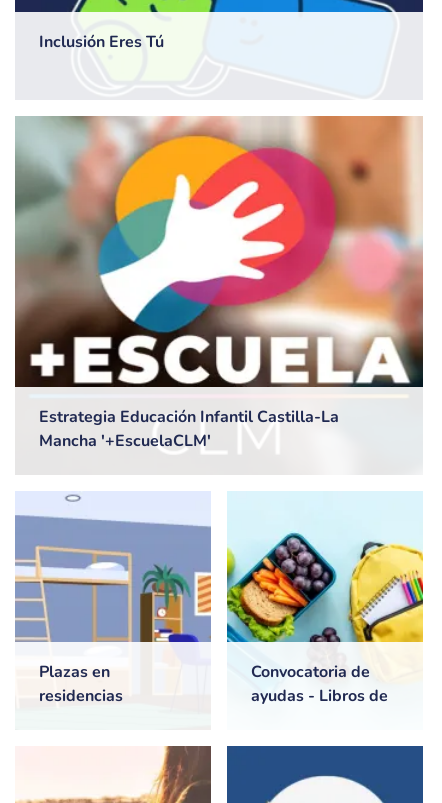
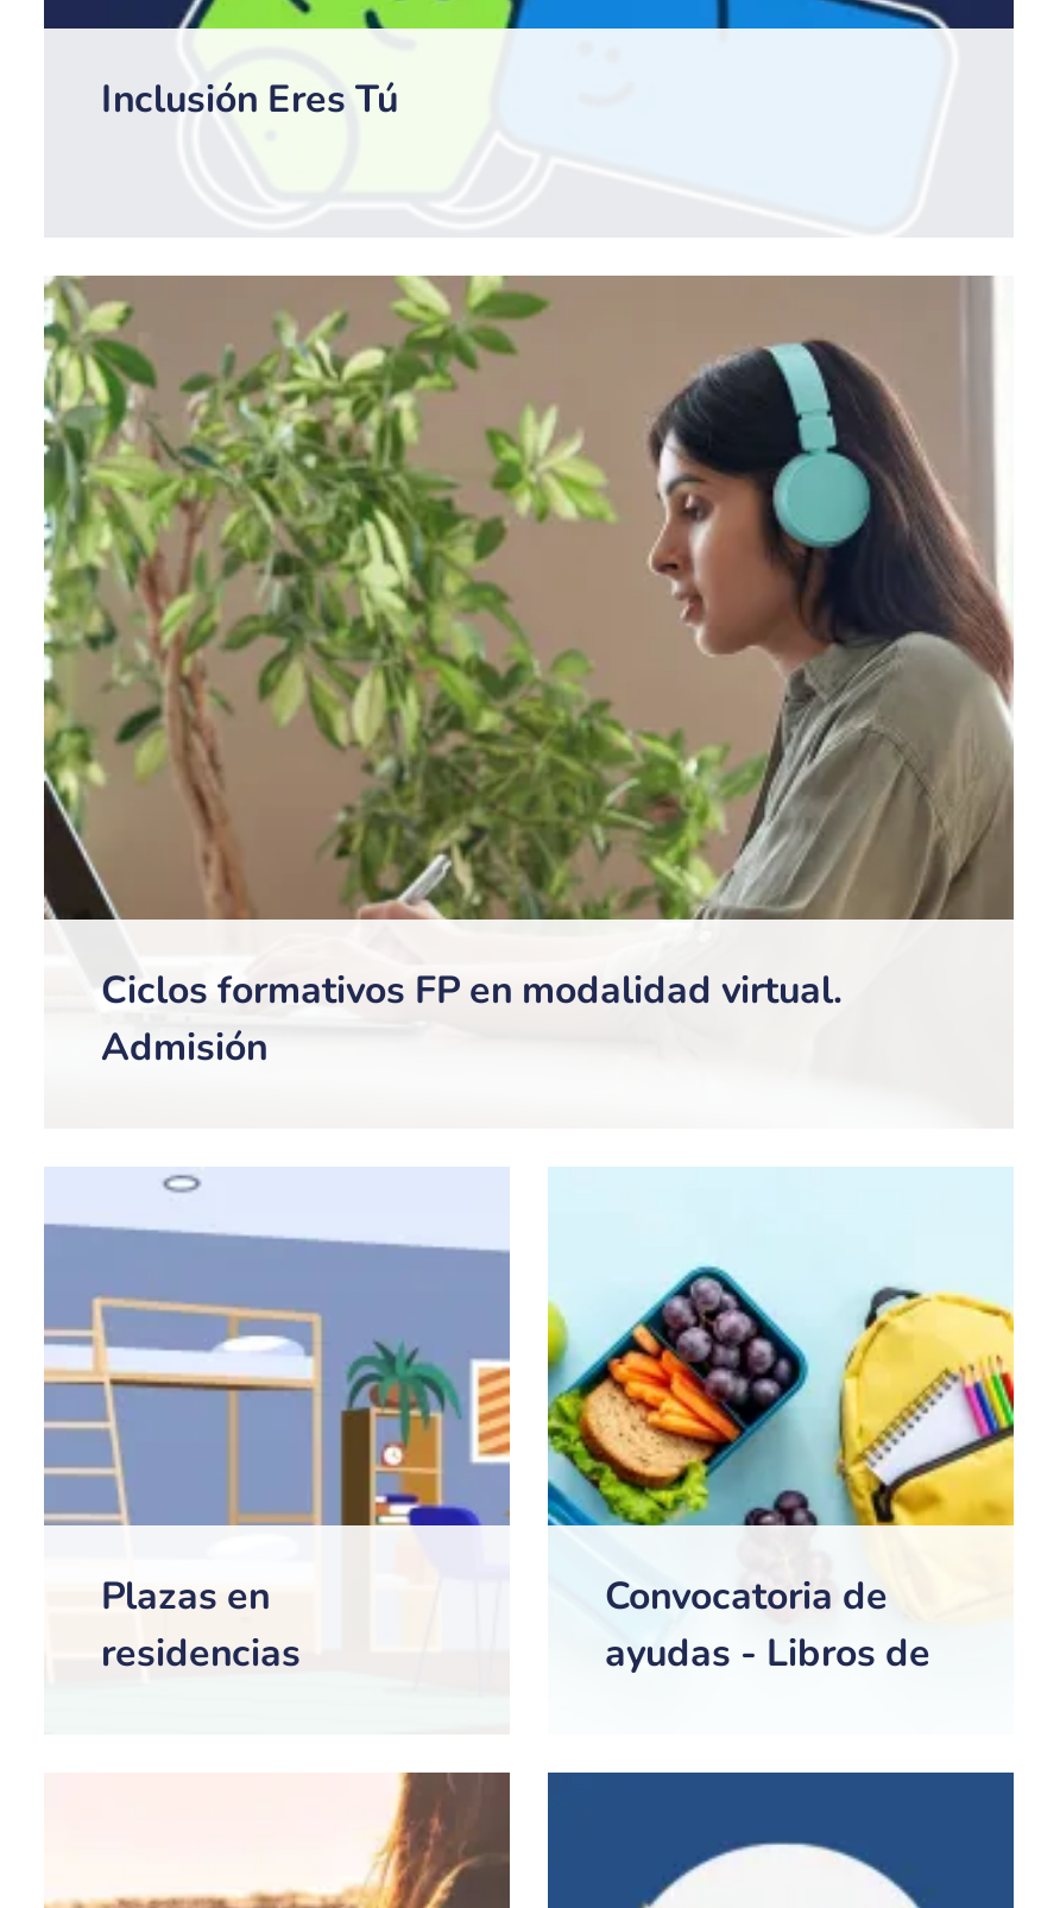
[14,116,424,452] [image] | Estrategia Educación Infantil Castilla-La | Mancha '+EscuelaCLM' -> [44,276,1016,1075] [image] | Ciclos formativos FP en modalidad virtual. | Admisión

